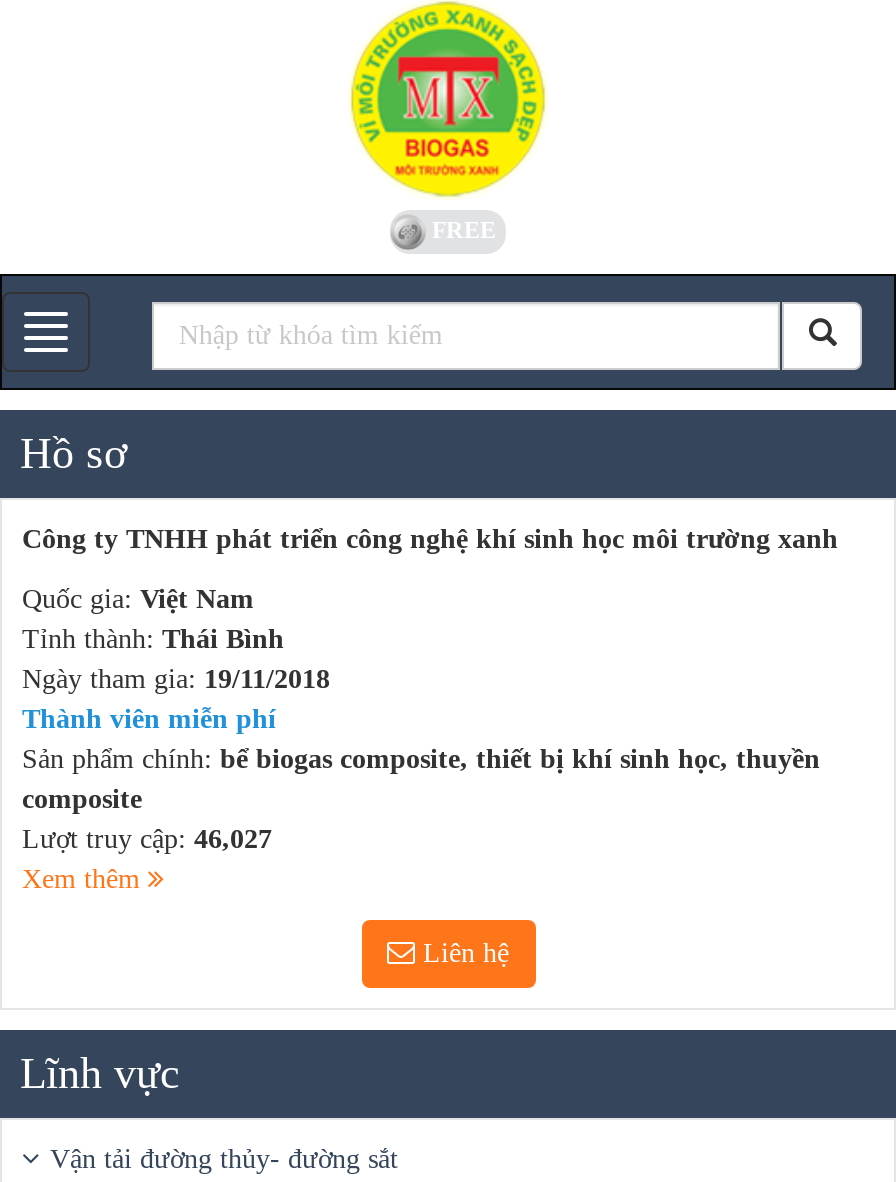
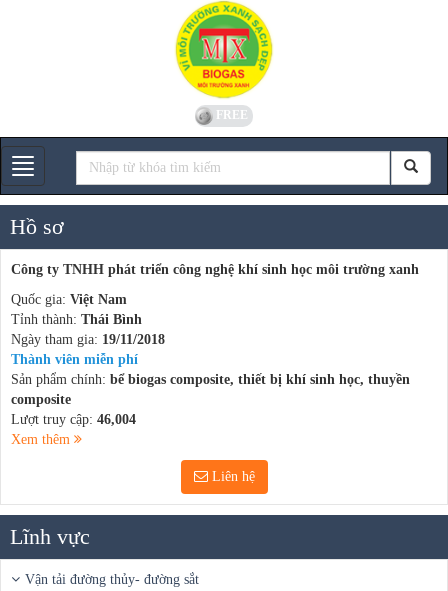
[22,824,272,854] Lượt truy cập: 46,027 -> [11,412,136,427] Lượt truy cập: 46,004

